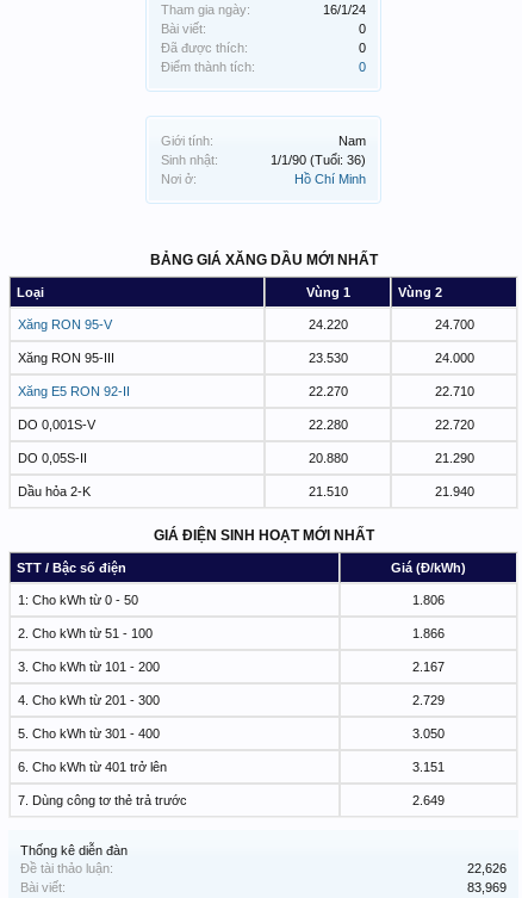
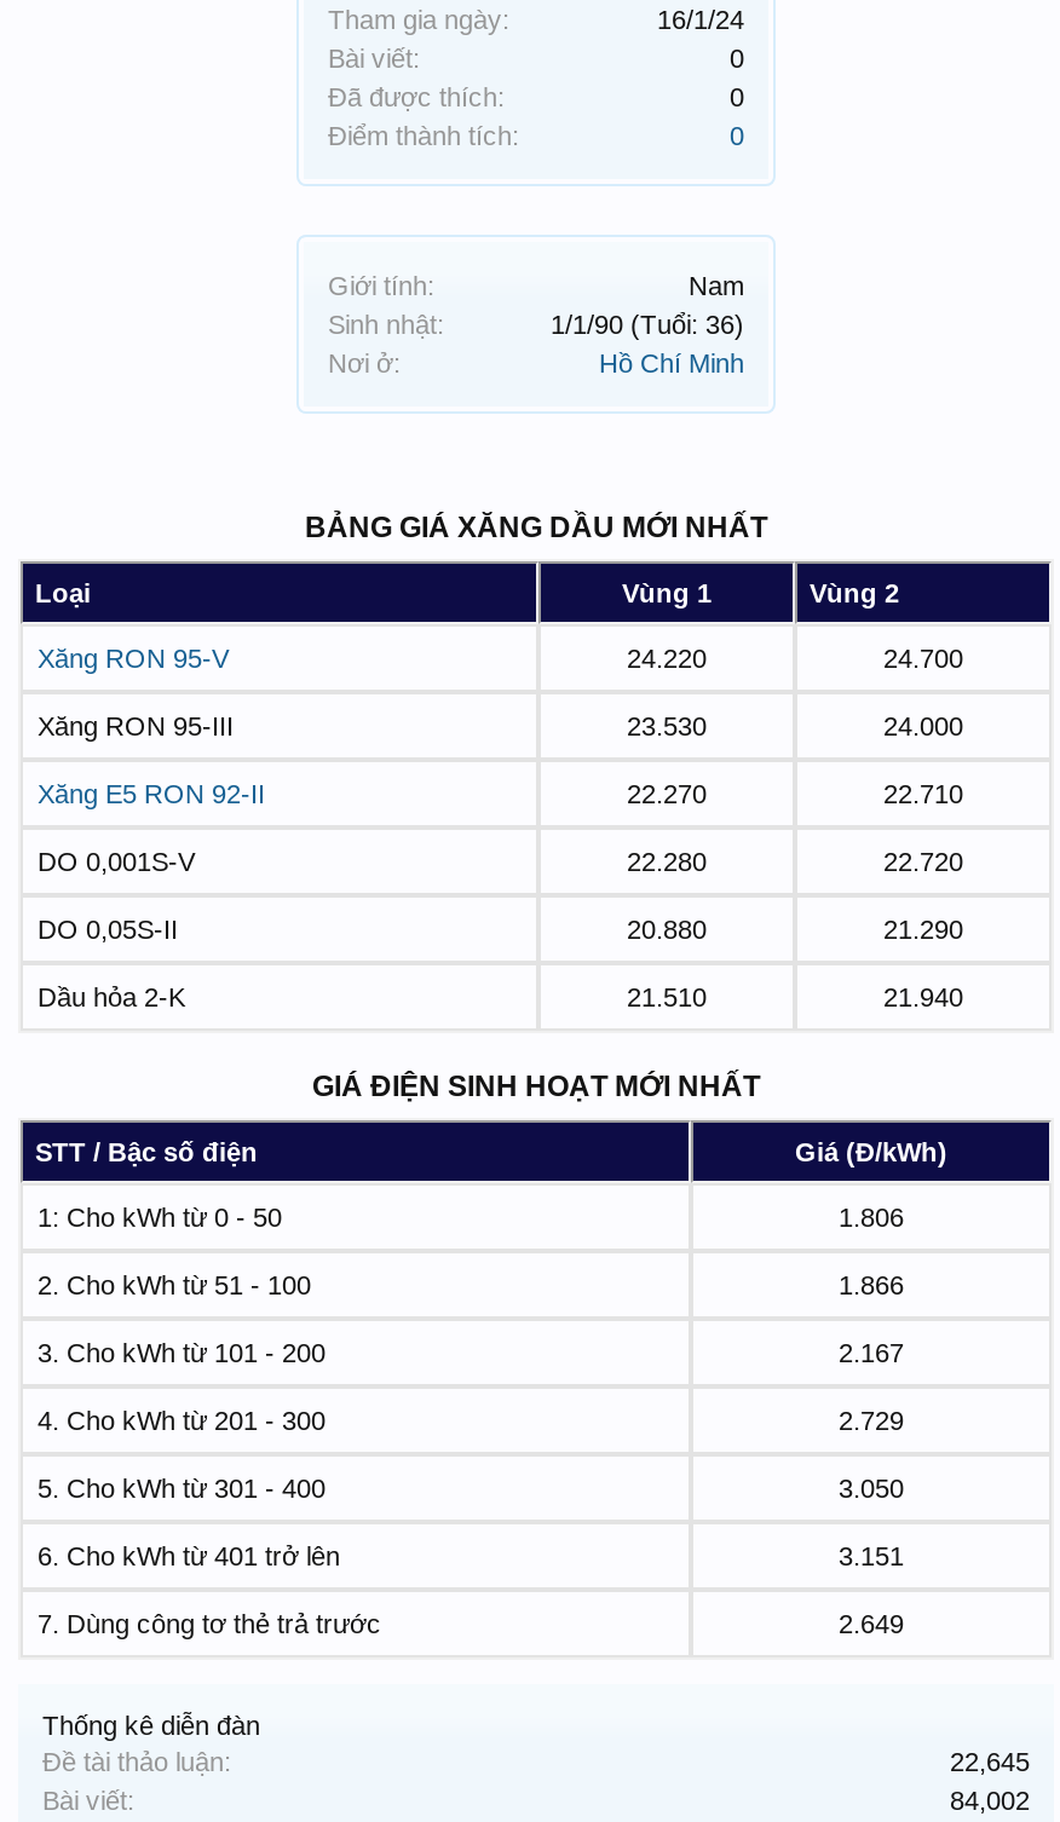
[467,861,507,876] 22,626 -> [950,1747,1030,1777] 22,645
[467,880,507,895] 83,969 -> [950,1786,1030,1815] 84,002

